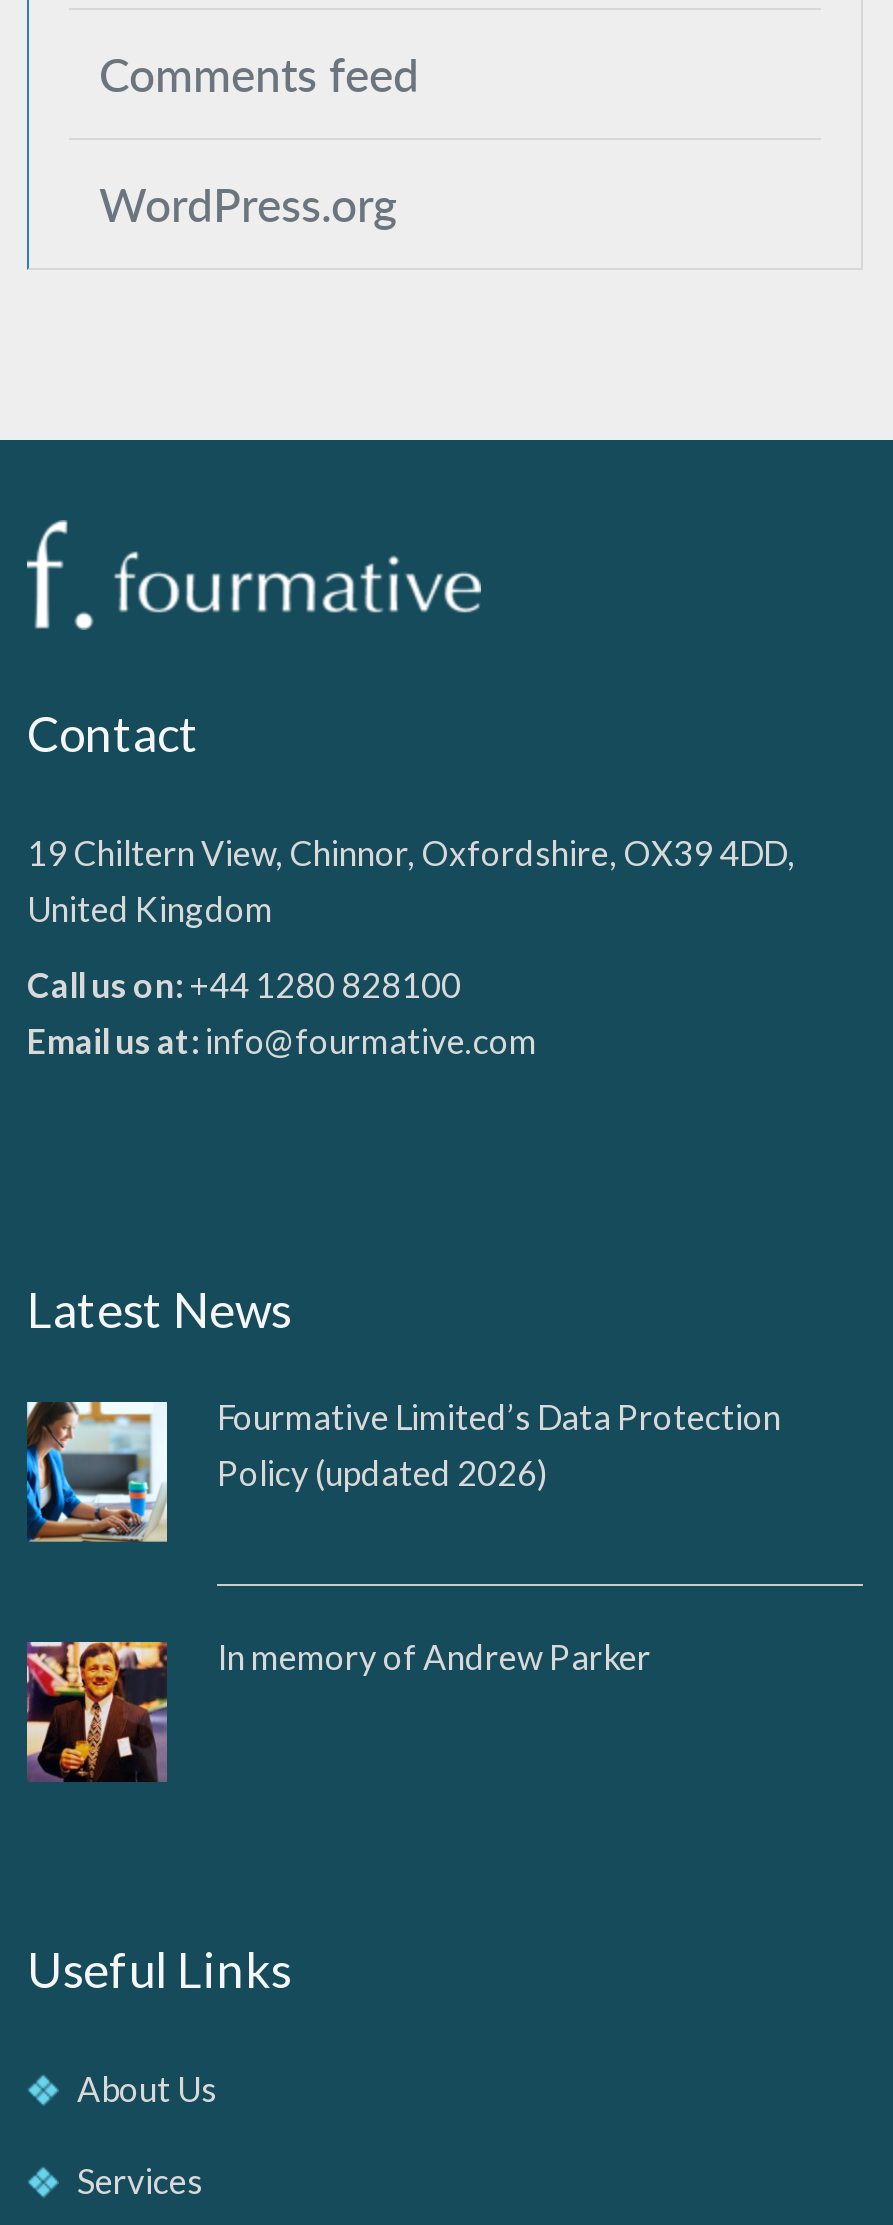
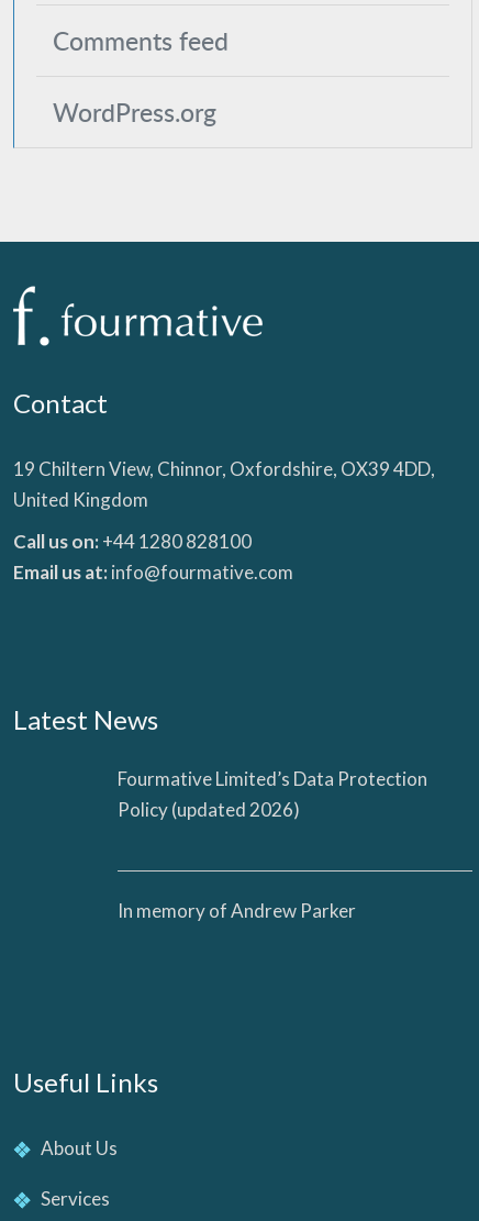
[25,1399,169,1543] [image] -> none
[25,1639,169,1783] [image] -> none

